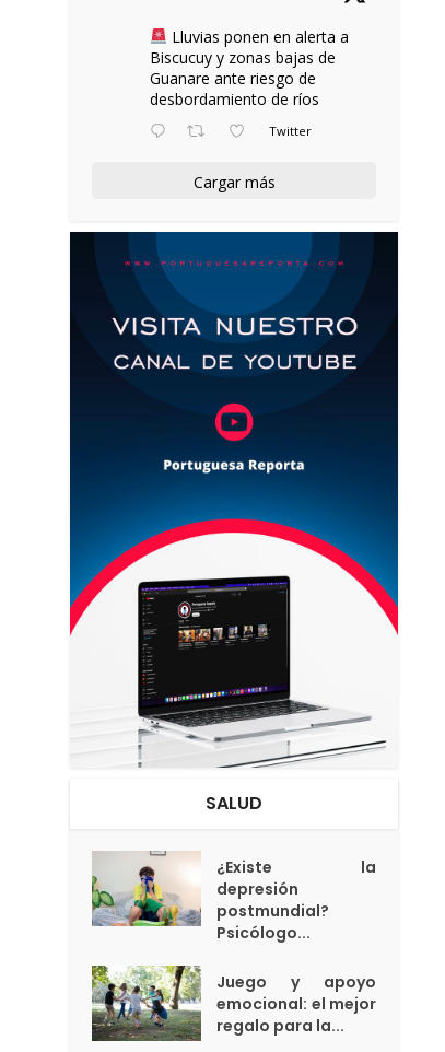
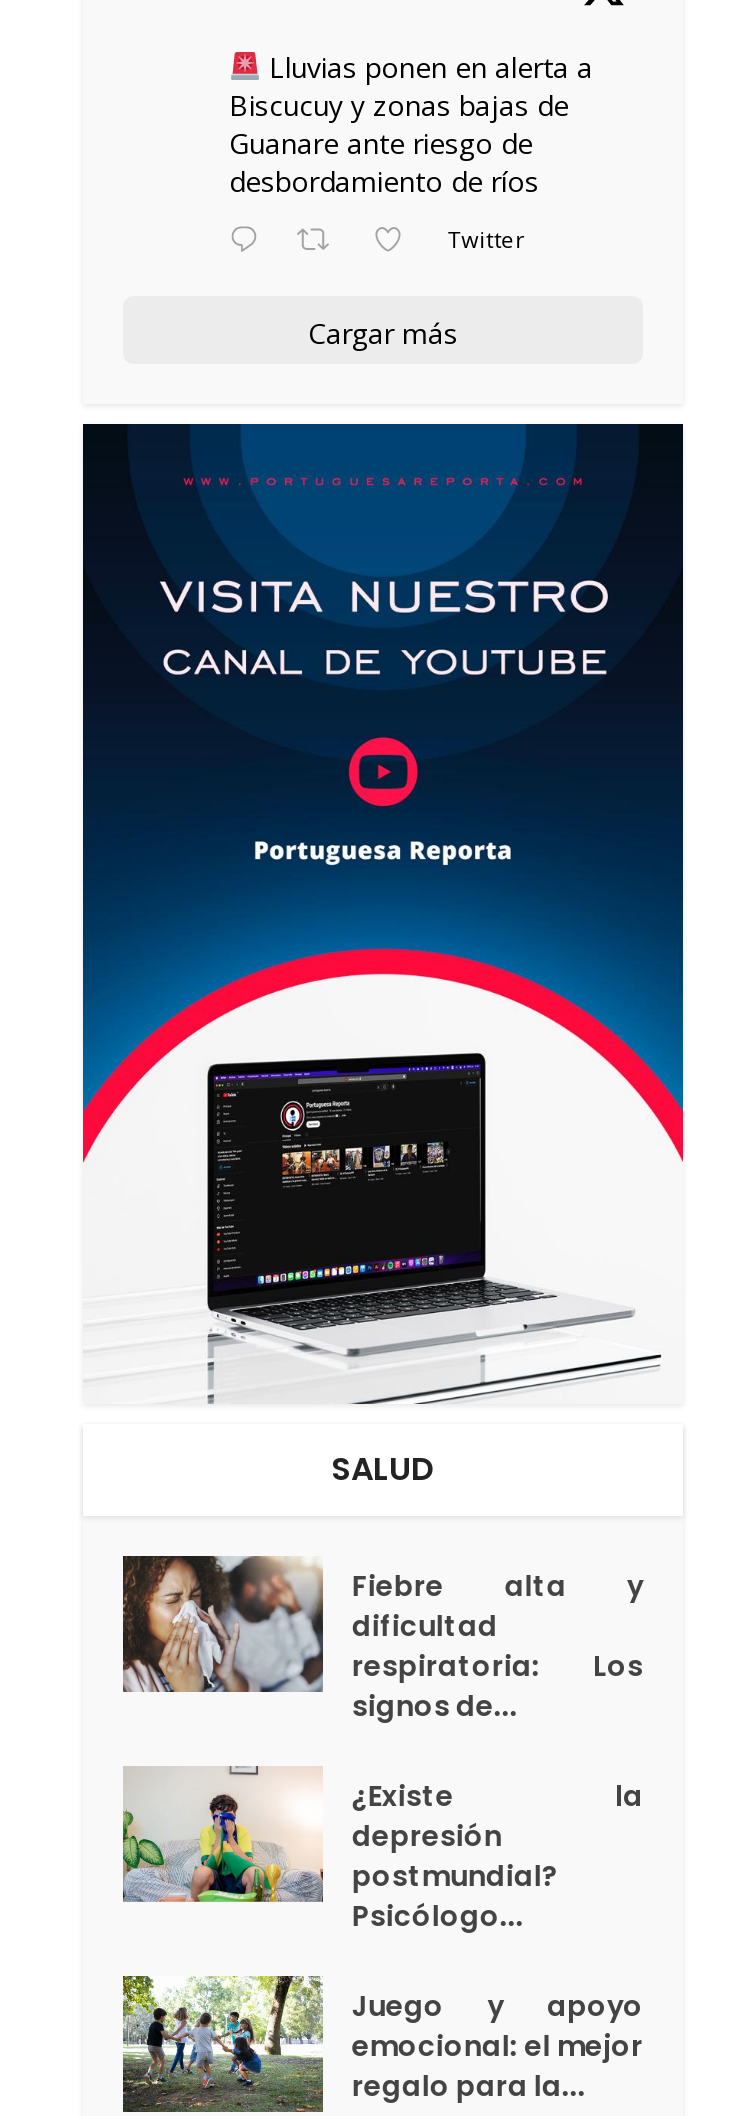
none -> [121,1554,643,1726] [image] | Fiebre alta y | dificultad | respiratoria: Los | signos de...

